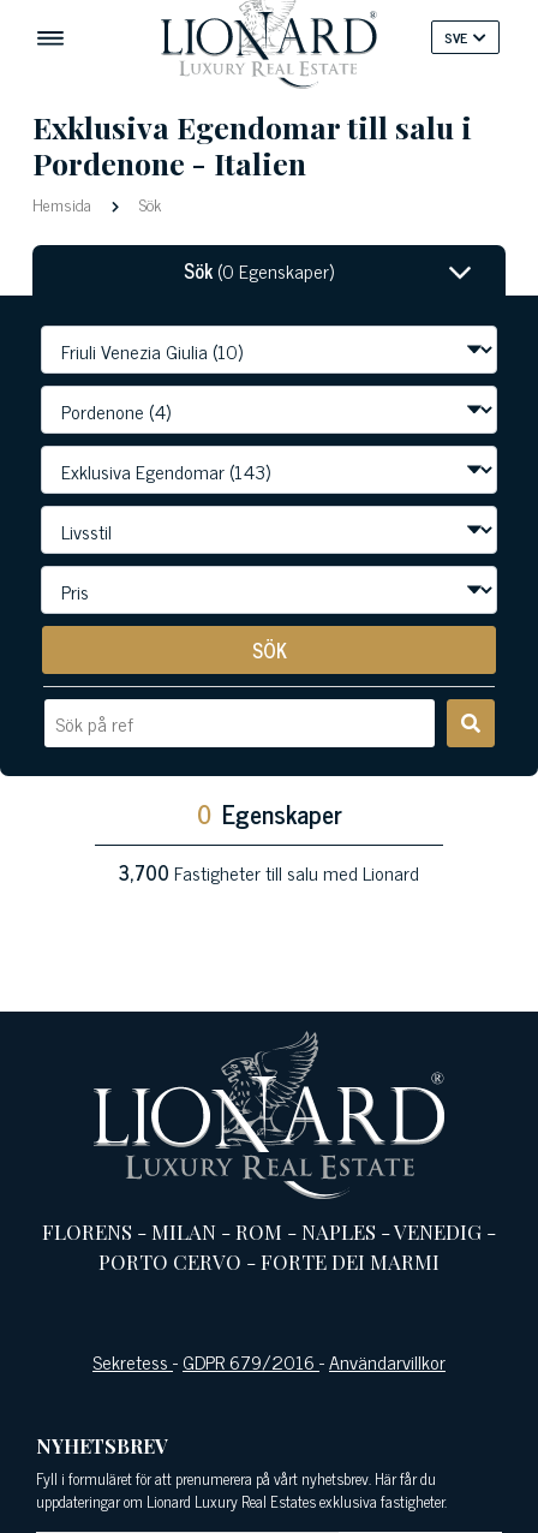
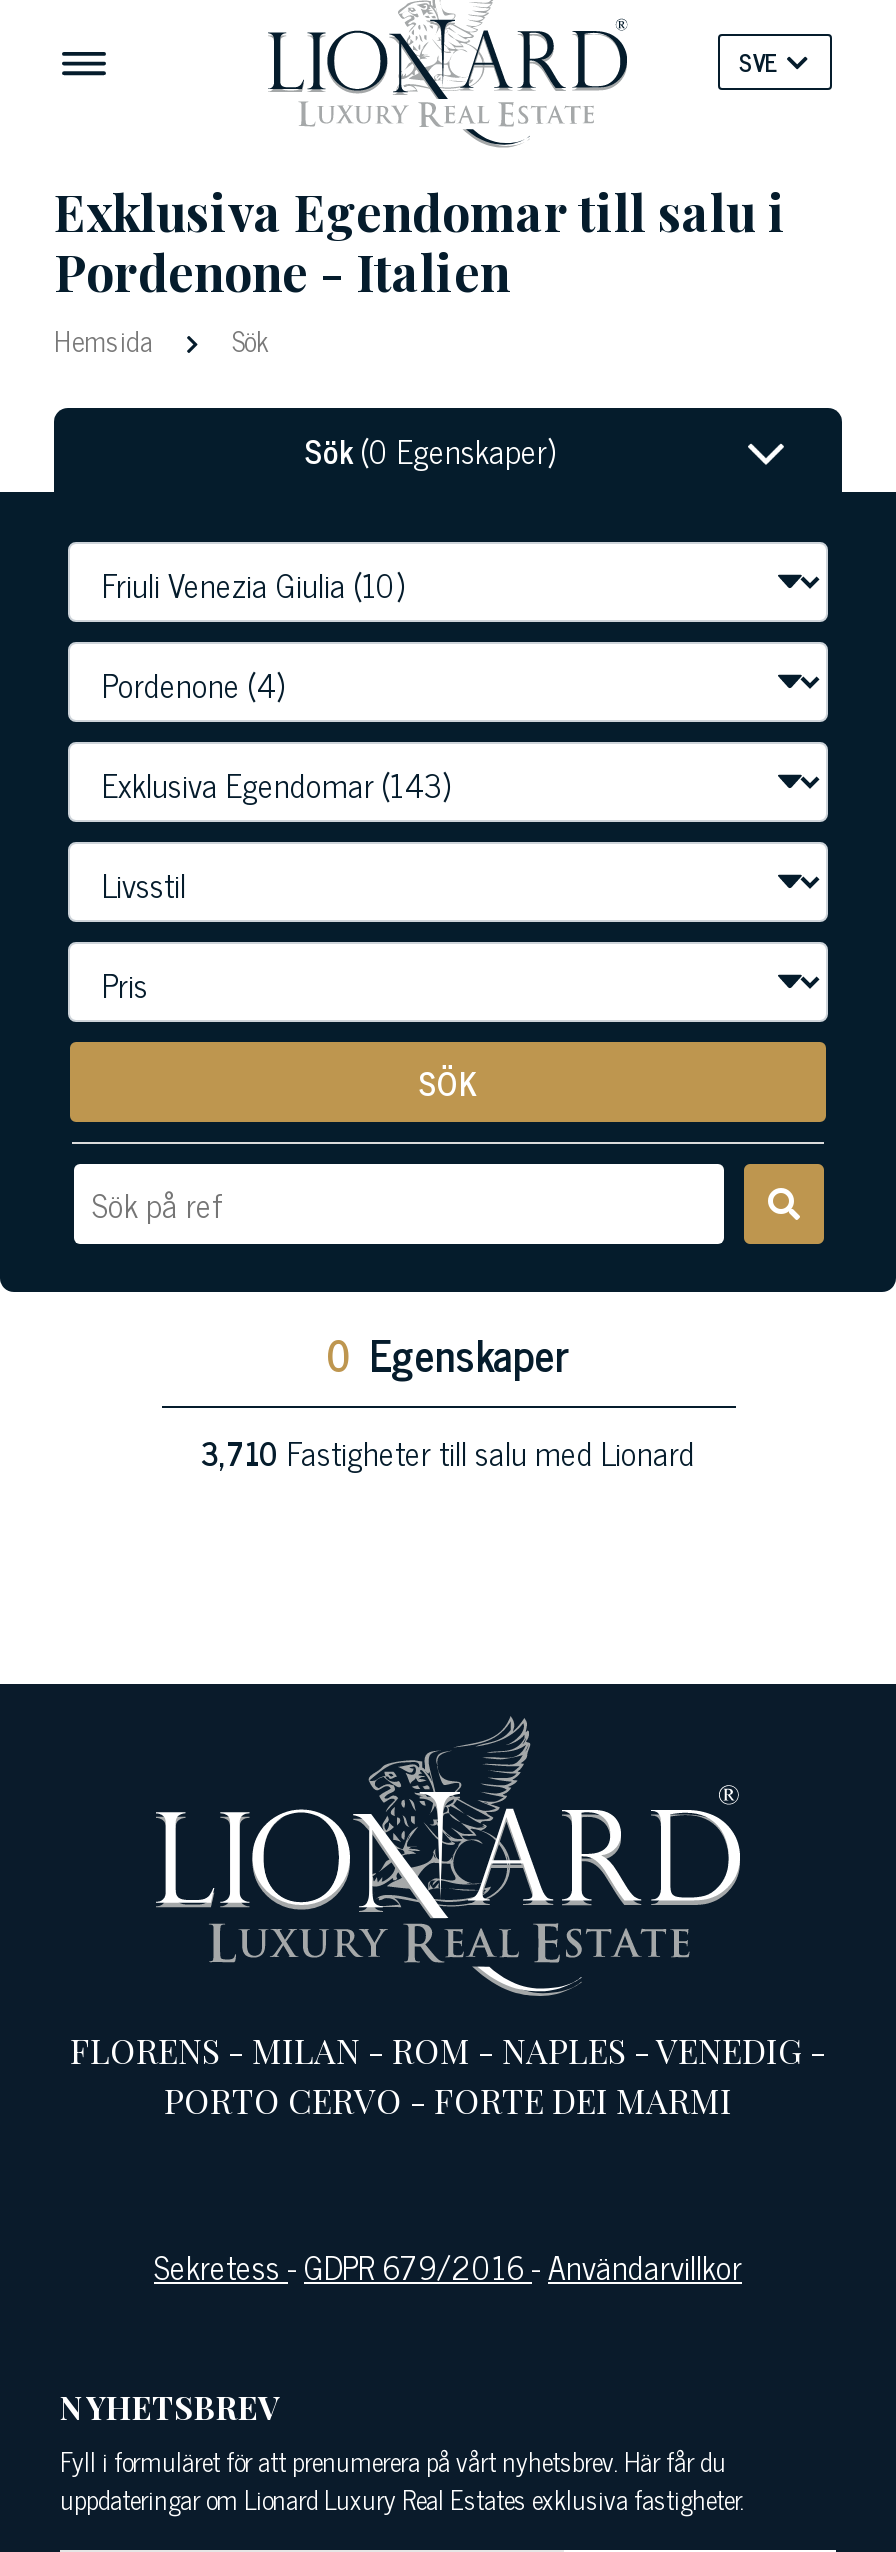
[119,857,419,888] 3,700 Fastigheter till salu med Lionard -> [201,1426,695,1478] 3,710 Fastigheter till salu med Lionard

